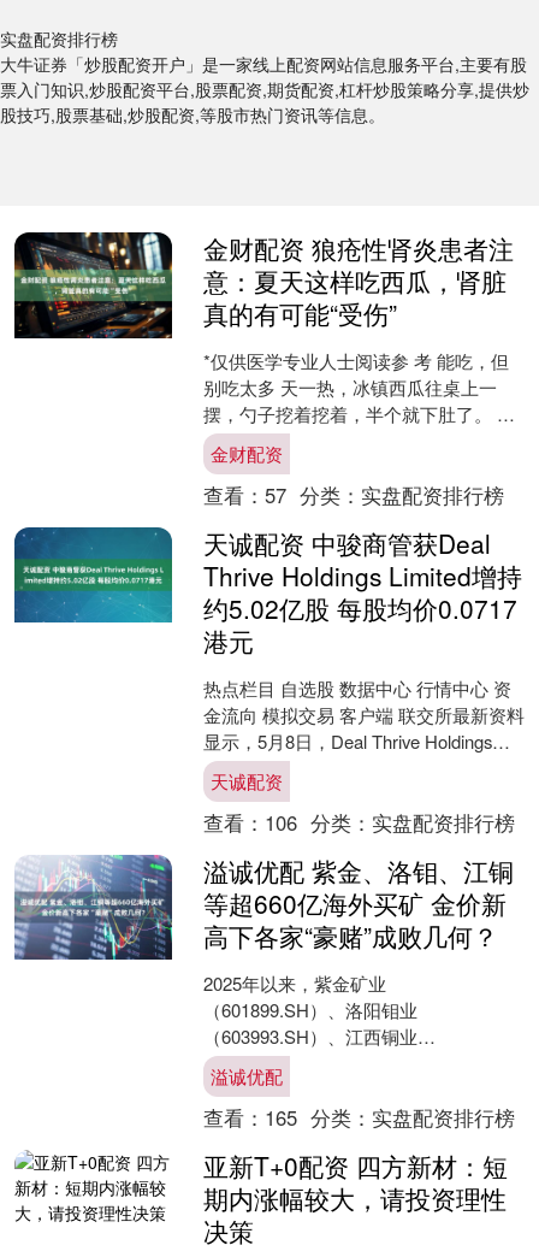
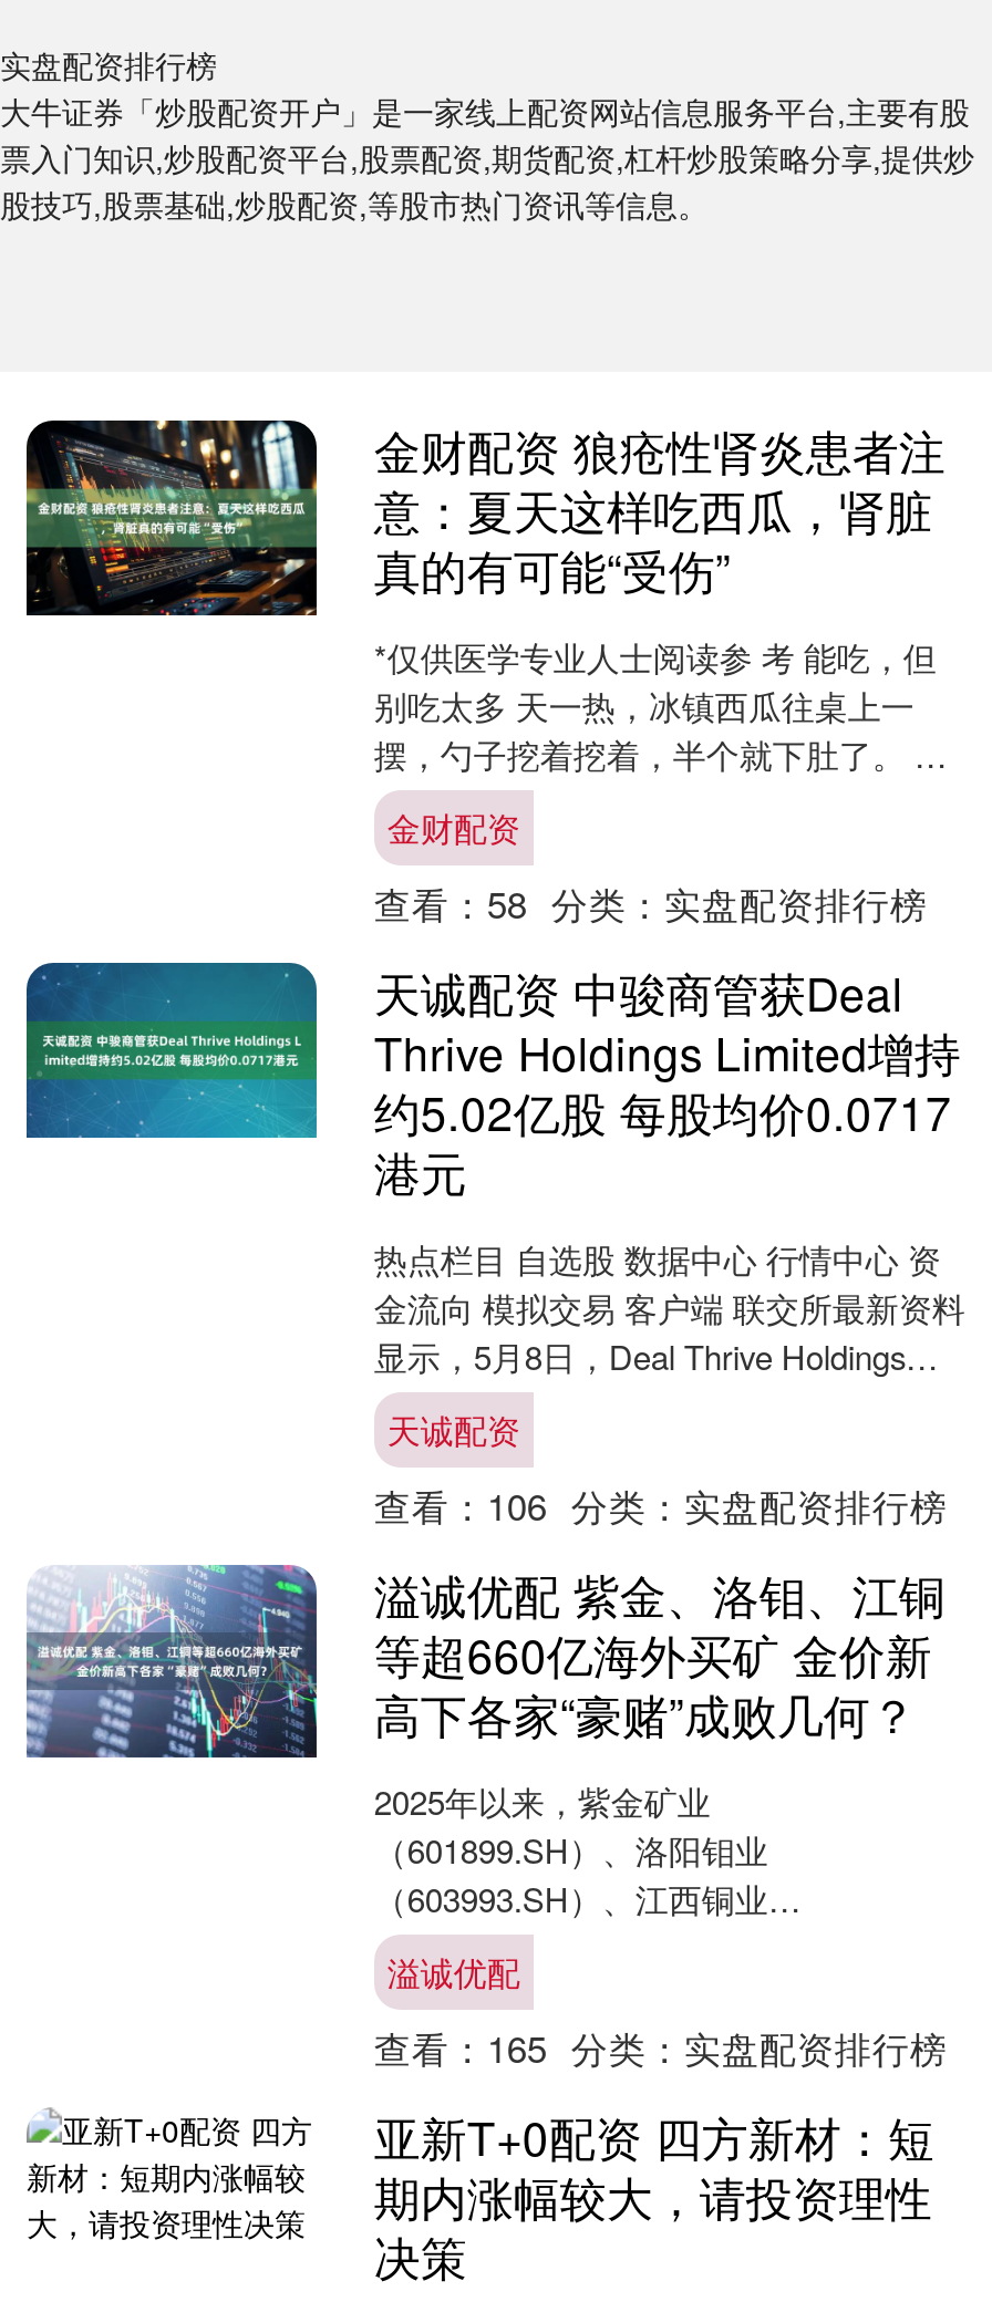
[203,480,504,509] 查看：57 分类：实盘配资排行榜 -> [374,876,928,929] 查看：58 分类：实盘配资排行榜

